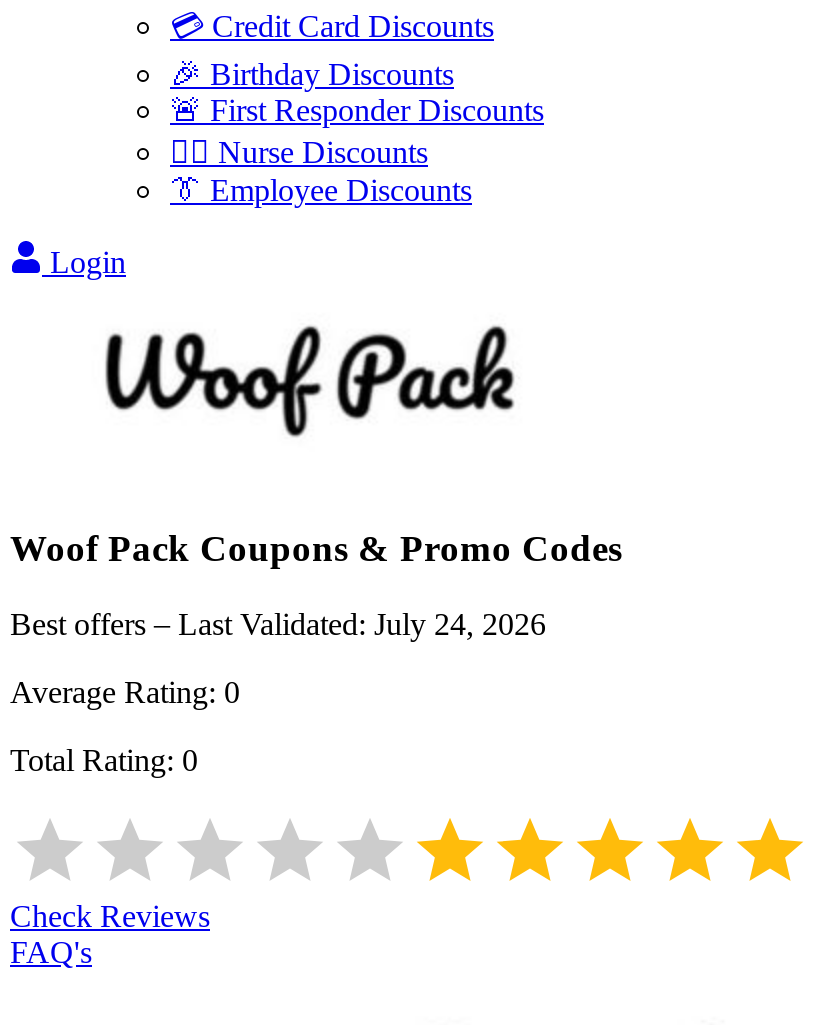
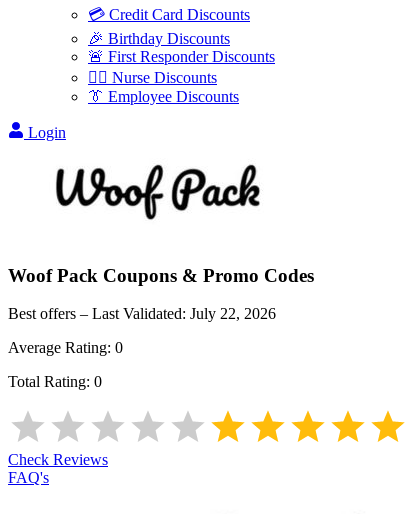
[10,608,546,642] Best offers – Last Validated: July 24, 2026 -> [8,305,276,322] Best offers – Last Validated: July 22, 2026

